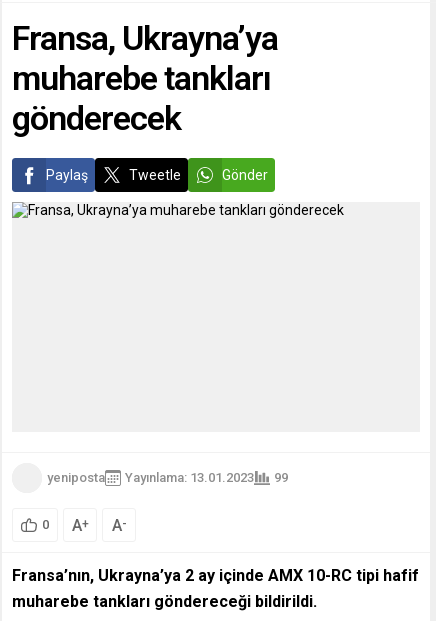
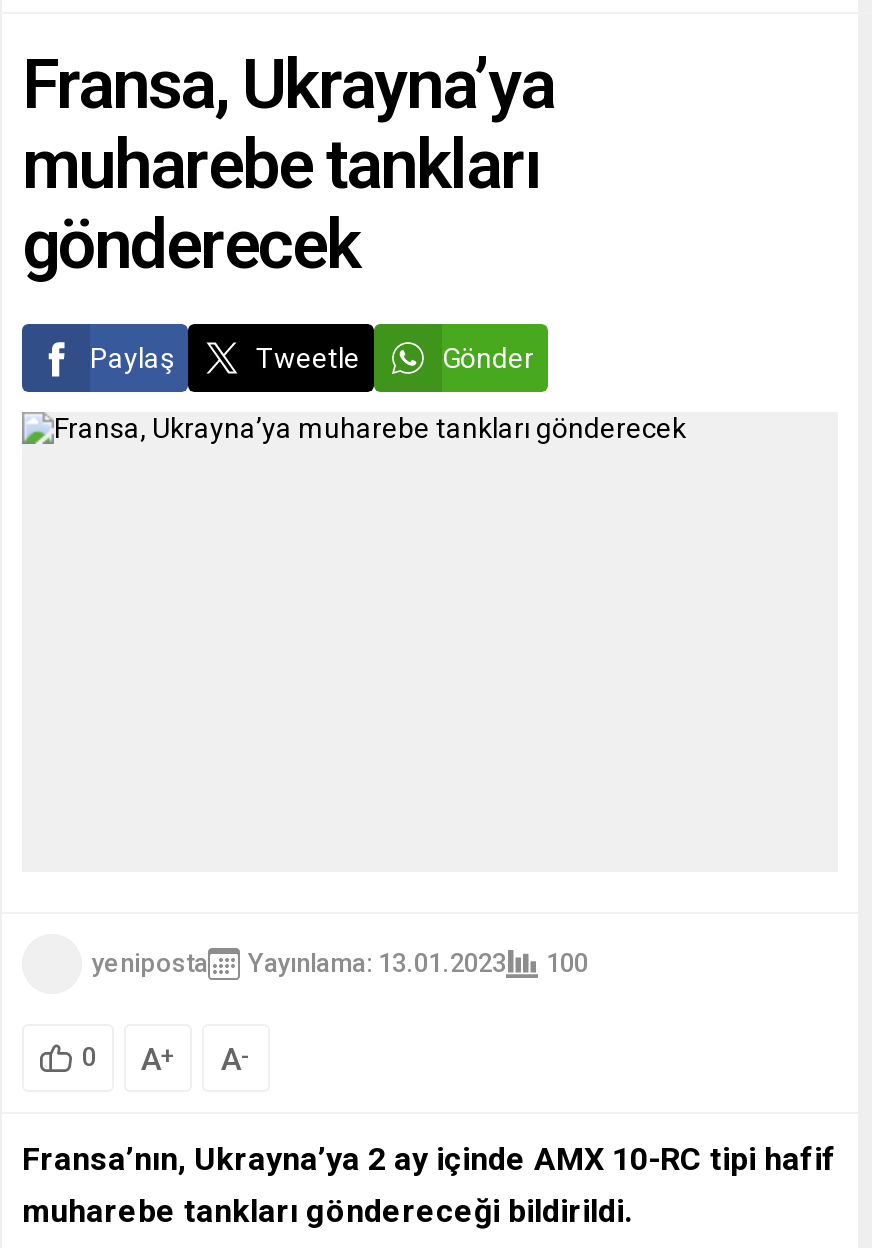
[47,470,288,485] yeniposta Yayınlama: 13.01.2023 99 -> [92,948,588,978] yeniposta Yayınlama: 13.01.2023 100

